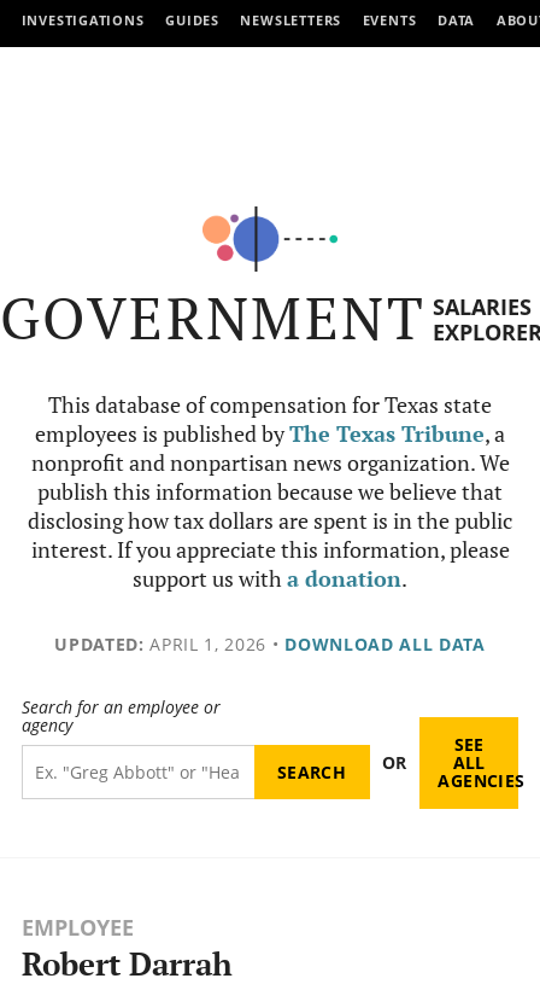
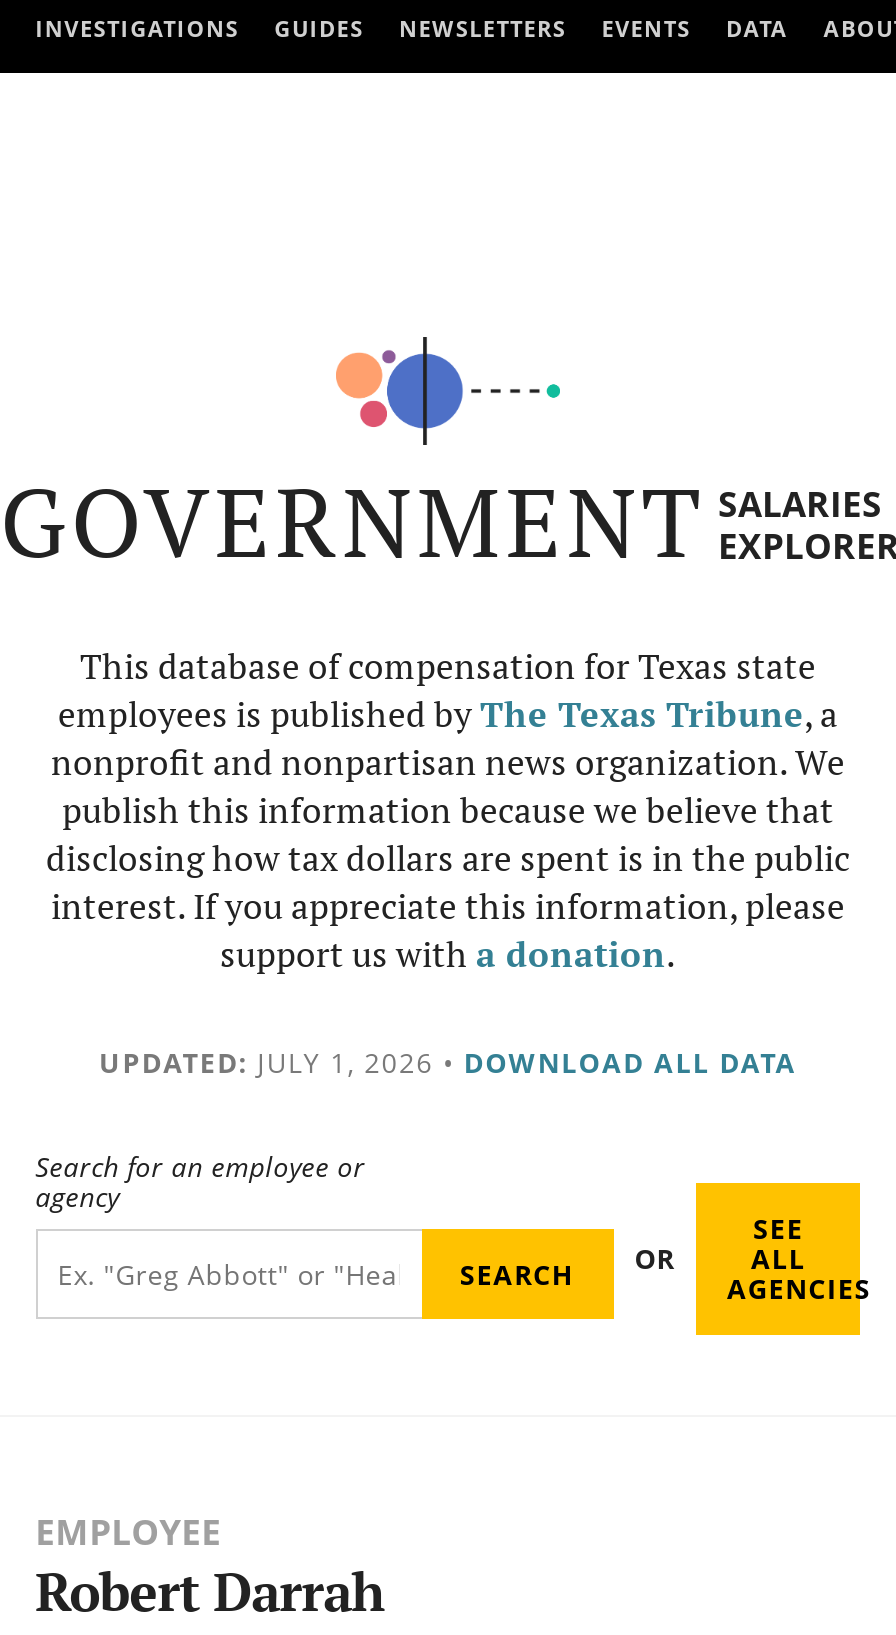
[54,633,486,656] UPDATED: APRIL 1, 2026 • DOWNLOAD ALL DATA -> [99,1043,797,1081] UPDATED: JULY 1, 2026 • DOWNLOAD ALL DATA

